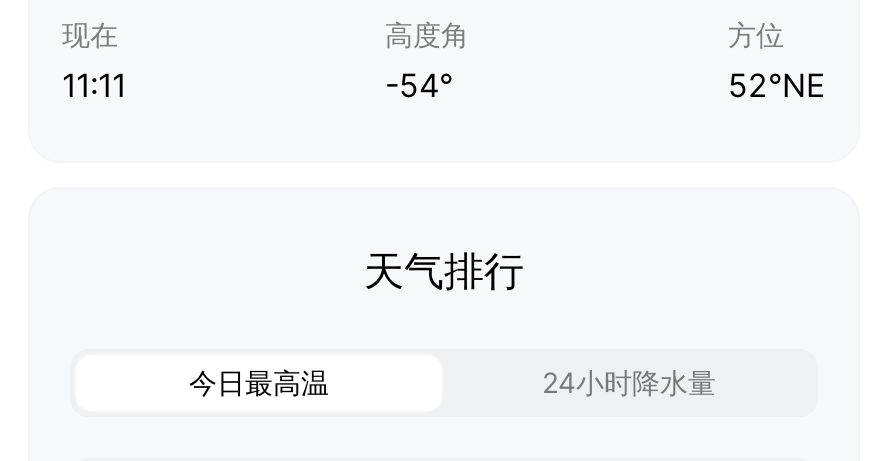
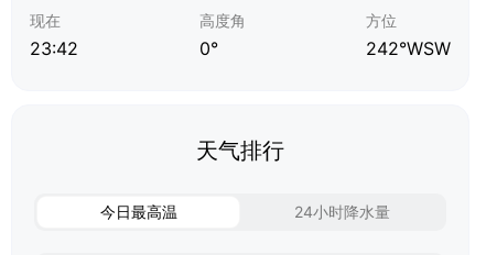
[62,65,126,105] 11:11 -> [30,37,78,59] 23:42
[385,65,453,105] -54° -> [199,37,218,59] 0°
[728,65,826,105] 52°NE -> [366,37,451,59] 242°WSW

